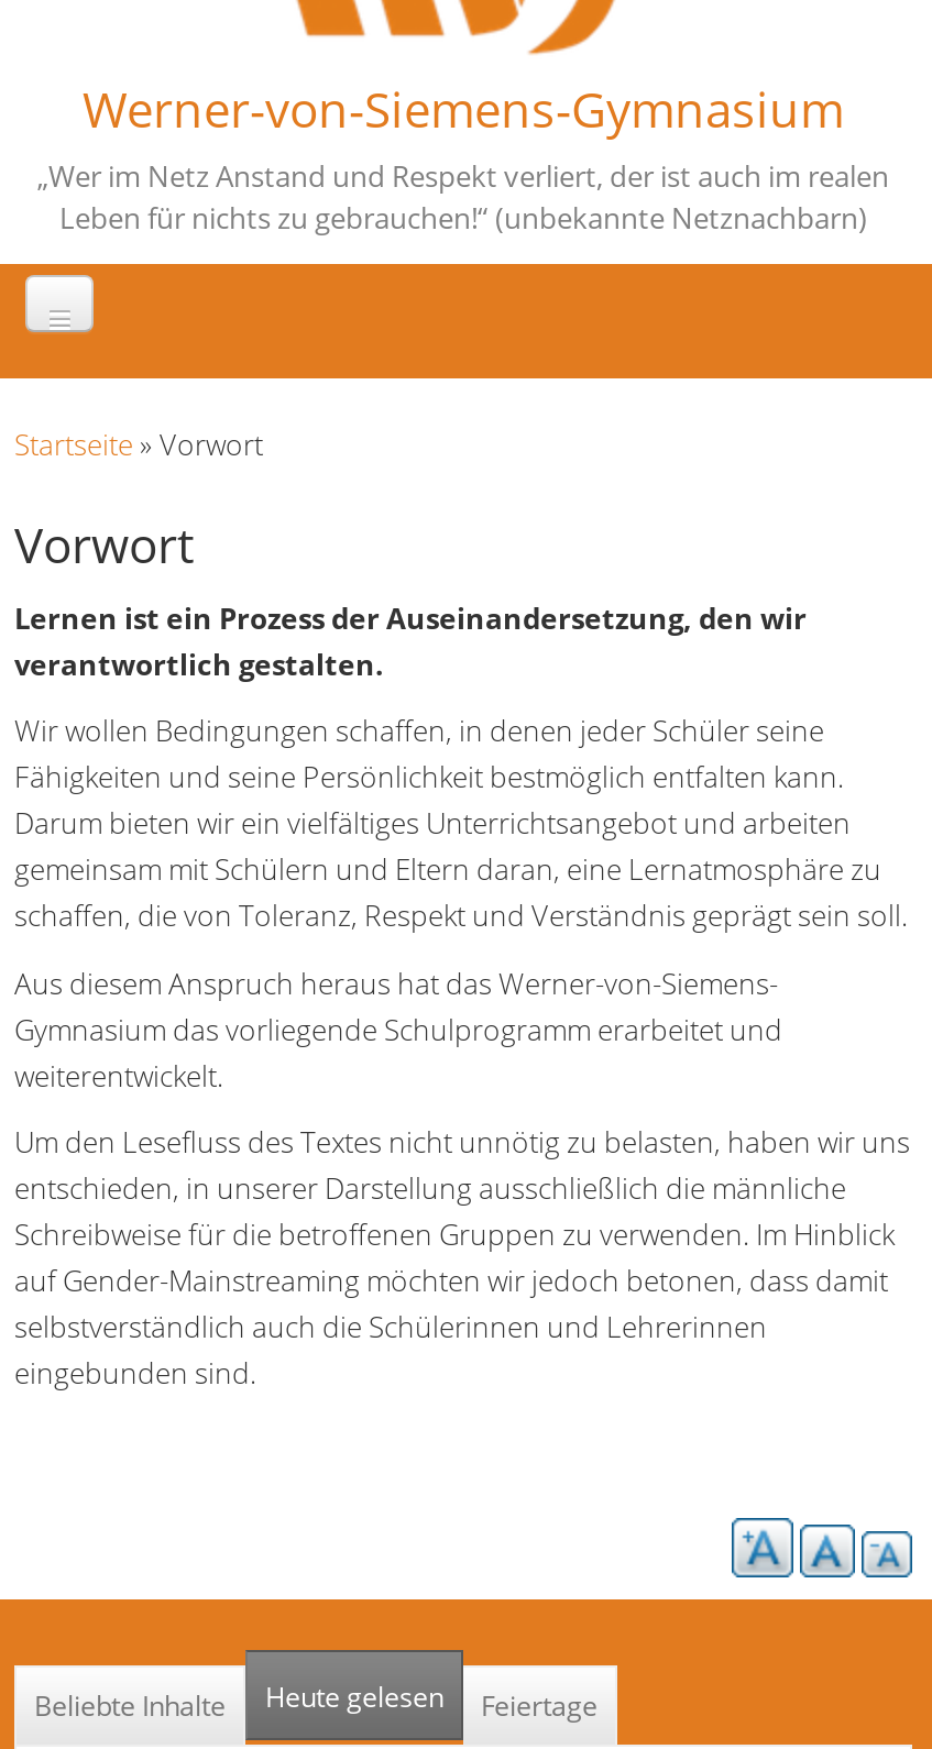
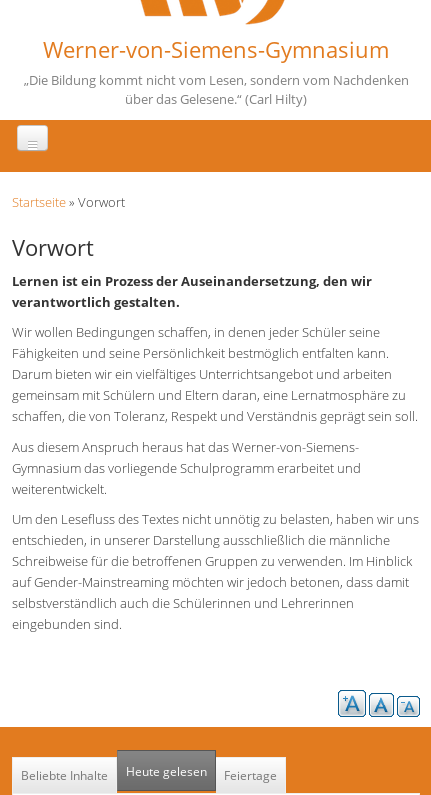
[37,156,889,238] „Wer im Netz Anstand und Respekt verliert, der ist auch im realen | Leben für nichts zu gebrauchen!“ (unbekannte Netznachbarn) -> [23,71,408,108] „Die Bildung kommt nicht vom Lesen, sondern vom Nachdenken | über das Gelesene.“ (Carl Hilty)

